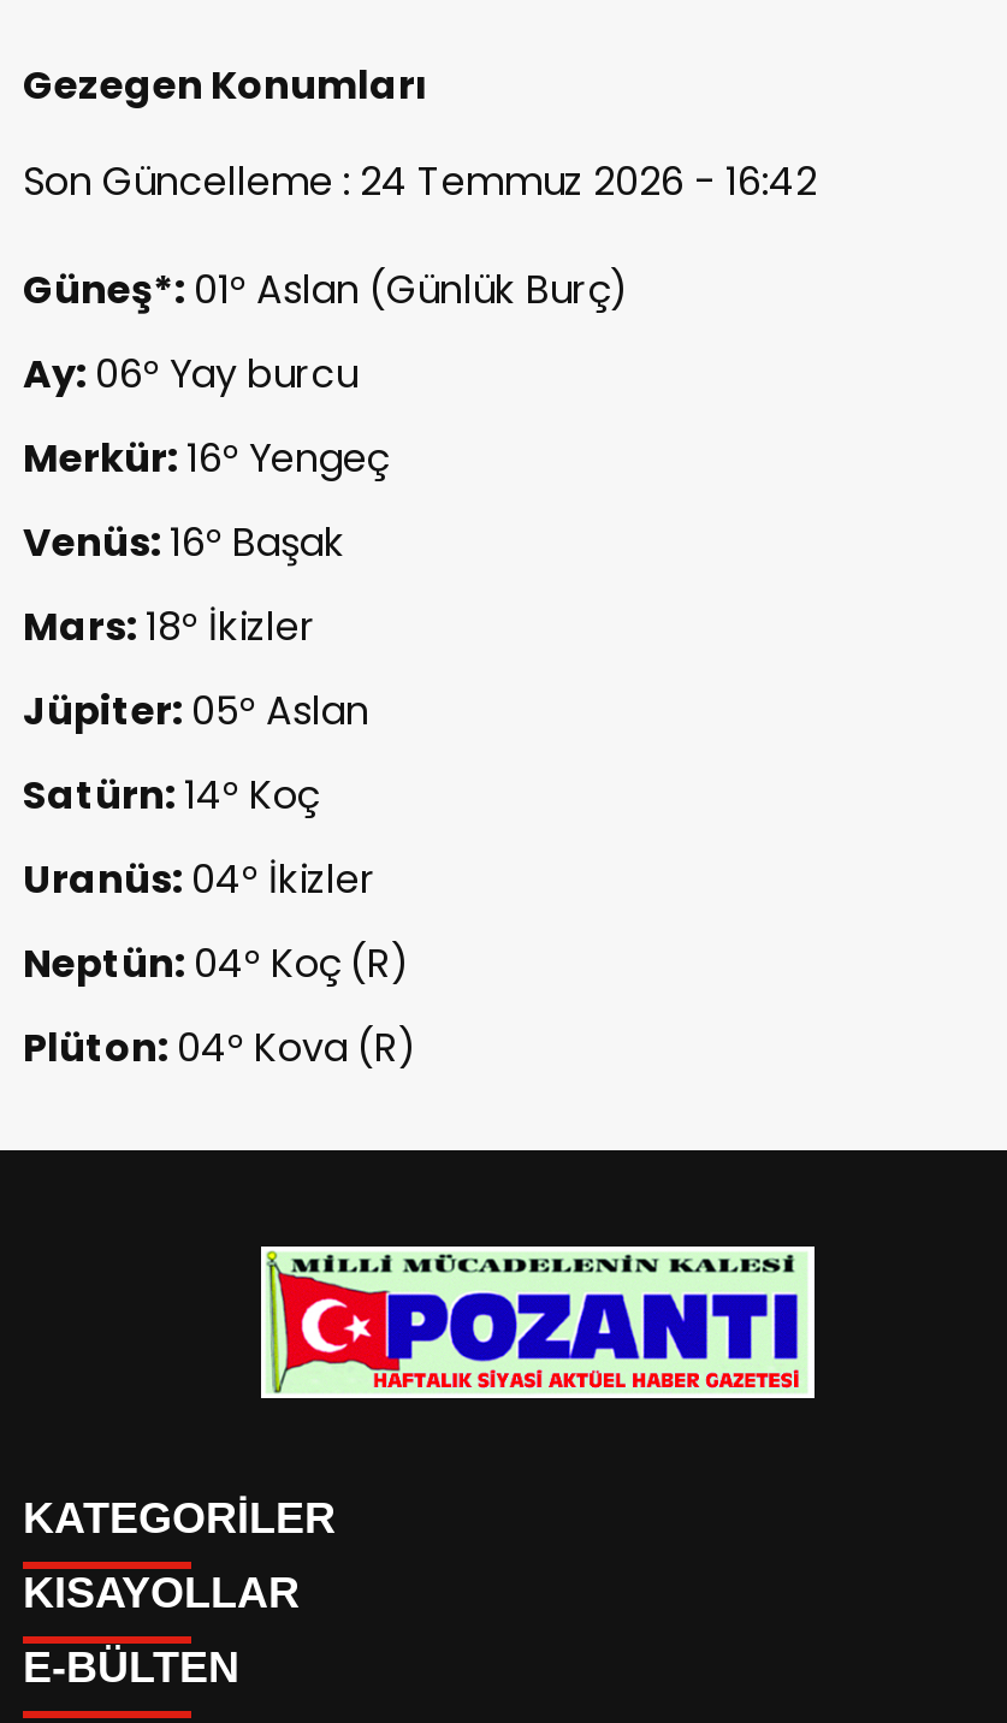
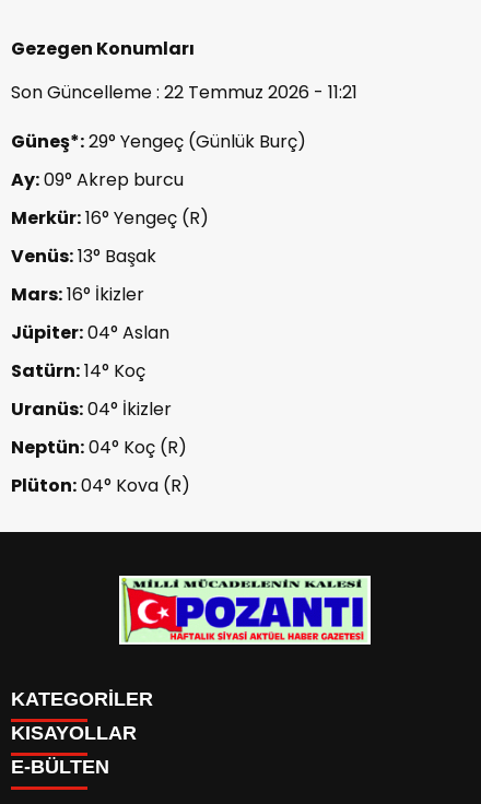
[23,154,817,209] Son Güncelleme : 24 Temmuz 2026 - 16:42 -> [11,80,357,105] Son Güncelleme : 22 Temmuz 2026 - 11:21
[23,262,629,318] Güneş*: 01° Aslan (Günlük Burç) -> [11,129,306,154] Güneş*: 29° Yengeç (Günlük Burç)
[23,347,357,402] Ay: 06° Yay burcu -> [11,167,184,192] Ay: 09° Akrep burcu
[23,431,389,486] Merkür: 16° Yengeç -> [11,205,209,230] Merkür: 16° Yengeç (R)
[23,515,345,570] Venüs: 16° Başak -> [11,244,156,269] Venüs: 13° Başak
[23,599,316,655] Mars: 18° İkizler -> [11,282,144,307] Mars: 16° İkizler
[23,683,369,739] Jüpiter: 05° Aslan -> [11,320,169,345] Jüpiter: 04° Aslan

